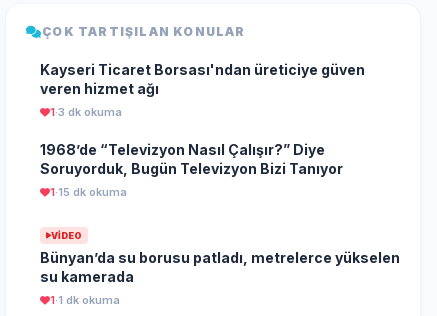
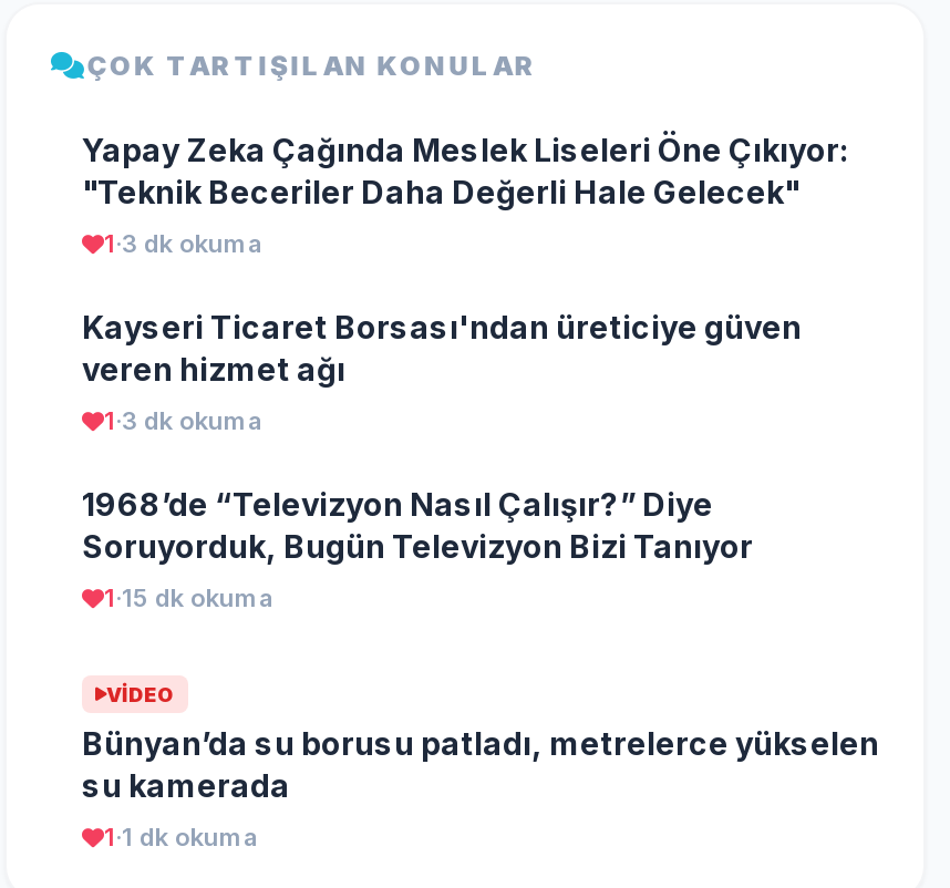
none -> [82,131,848,259] Yapay Zeka Çağında Meslek Liseleri Öne Çıkıyor: | "Teknik Beceriler Daha Değerli Hale Gelecek" | 1·3 dk okuma

